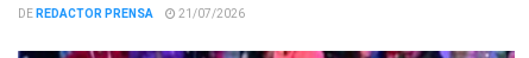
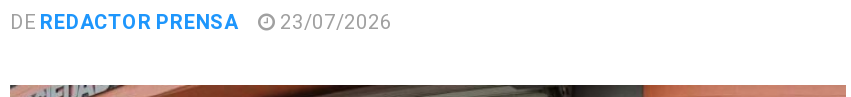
[18,6,245,23] DE REDACTOR PRENSA 21/07/2026 -> [10,9,392,37] DE REDACTOR PRENSA 23/07/2026

